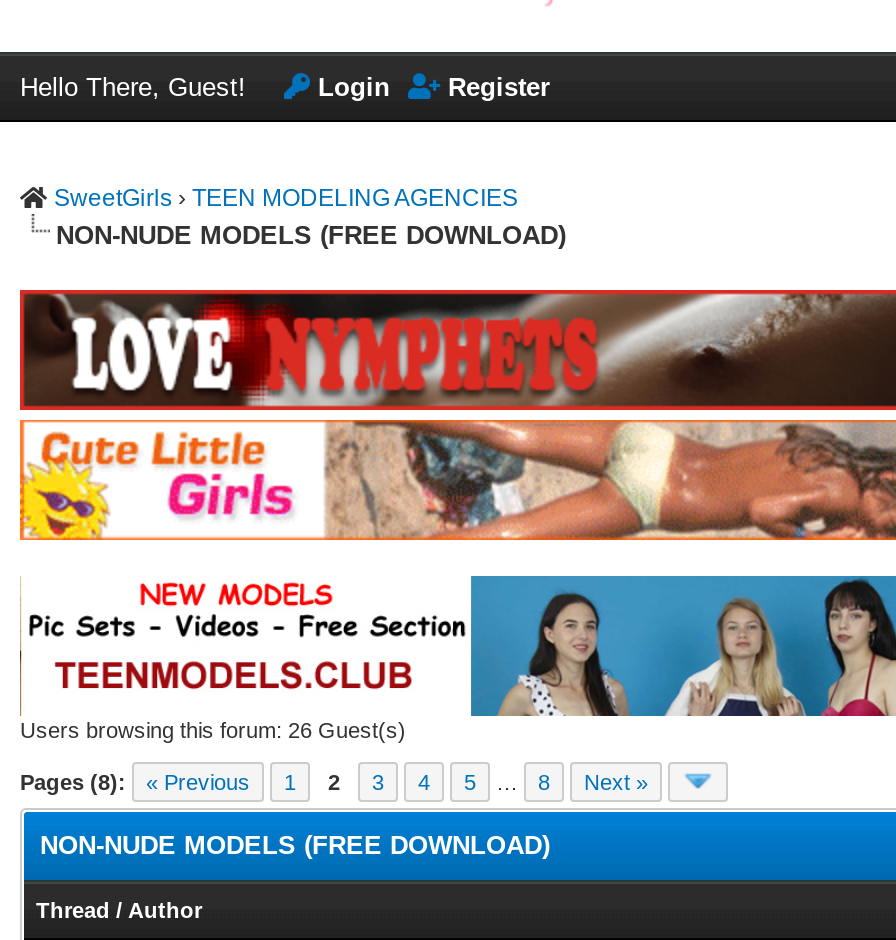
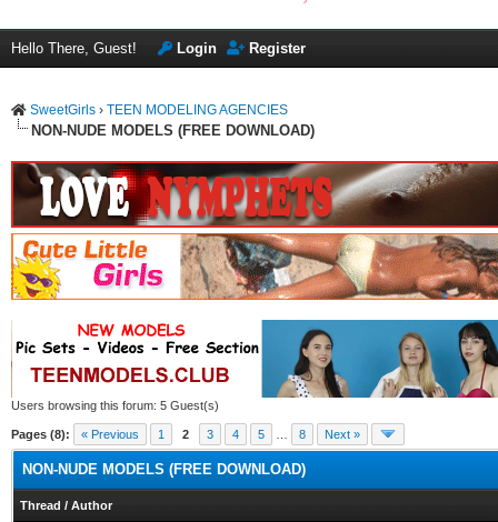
[20,719,406,743] Users browsing this forum: 26 Guest(s) -> [11,399,219,412] Users browsing this forum: 5 Guest(s)

